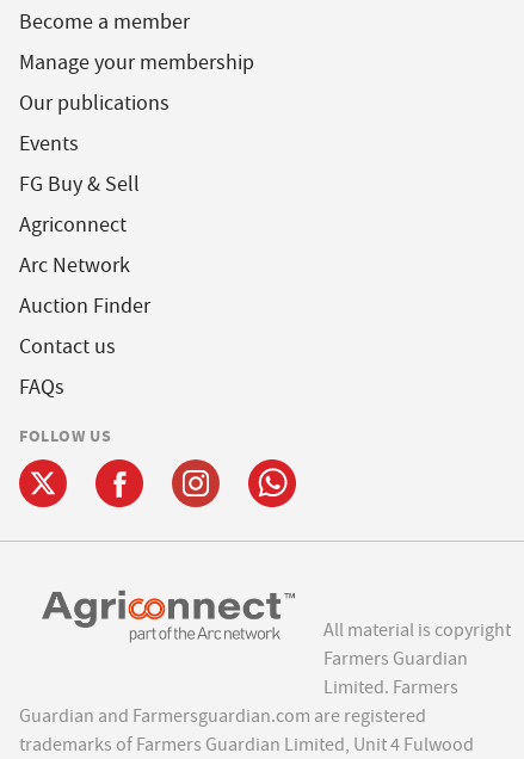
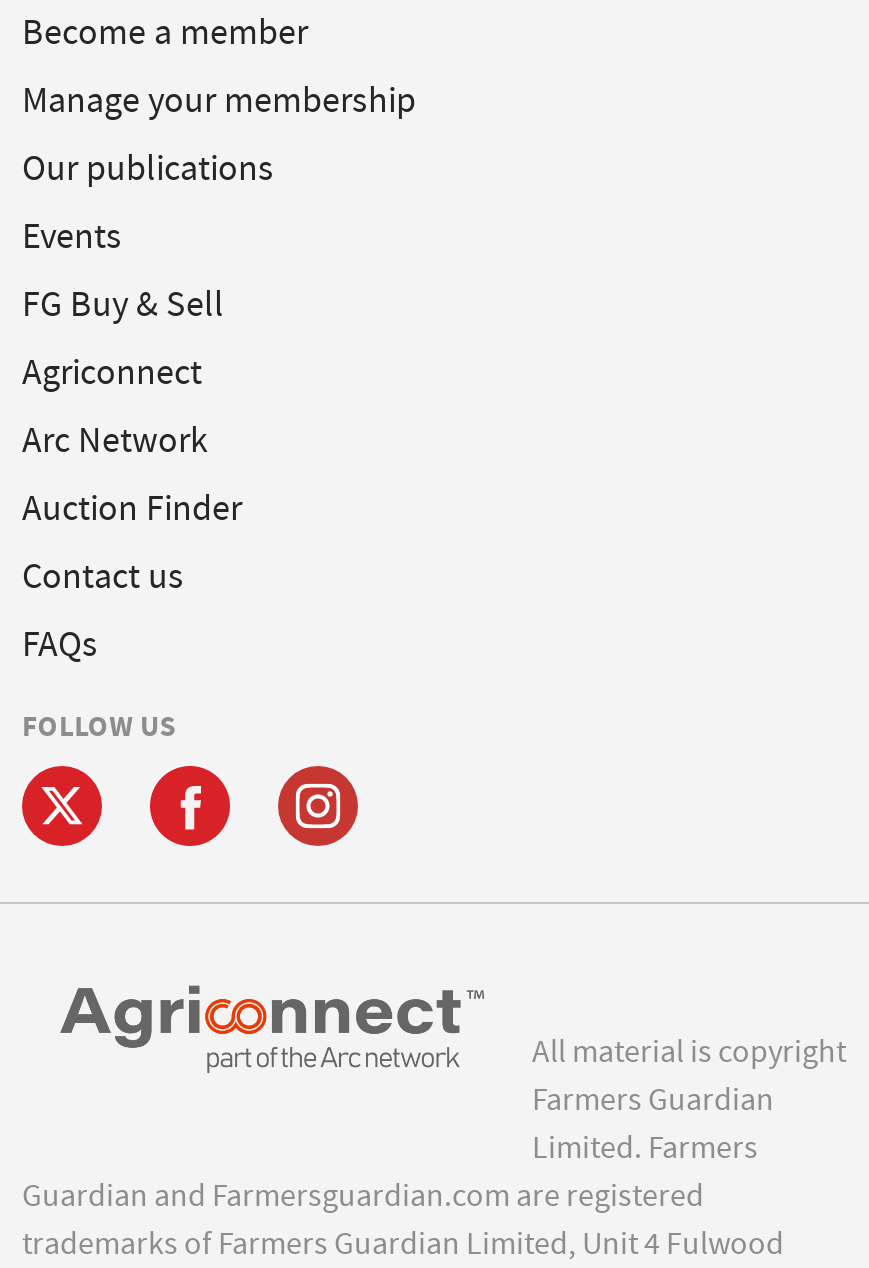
[247,458,297,508] [image] -> none

